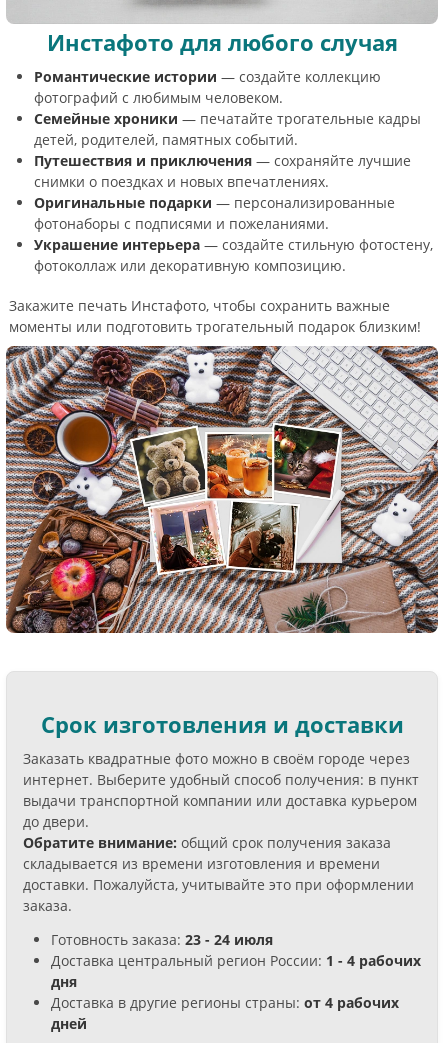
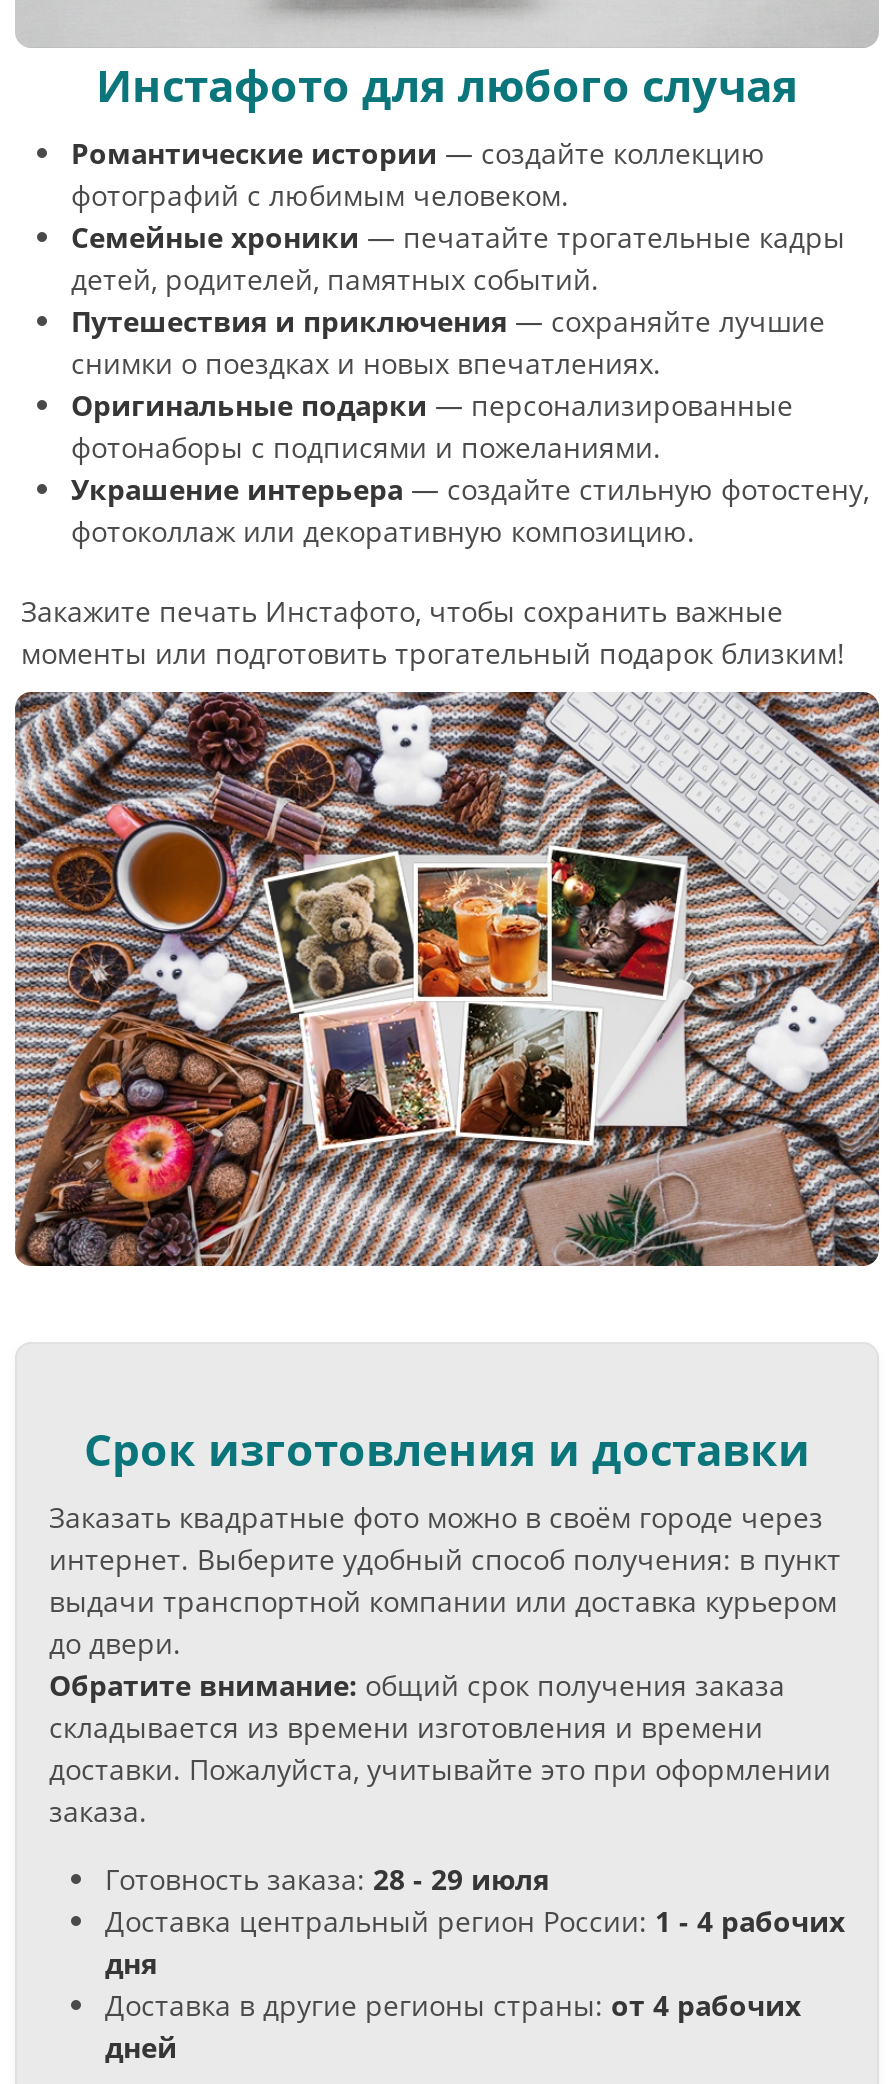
[51,930,273,949] Готовность заказа: 23 - 24 июля -> [105,1859,549,1897] Готовность заказа: 28 - 29 июля

